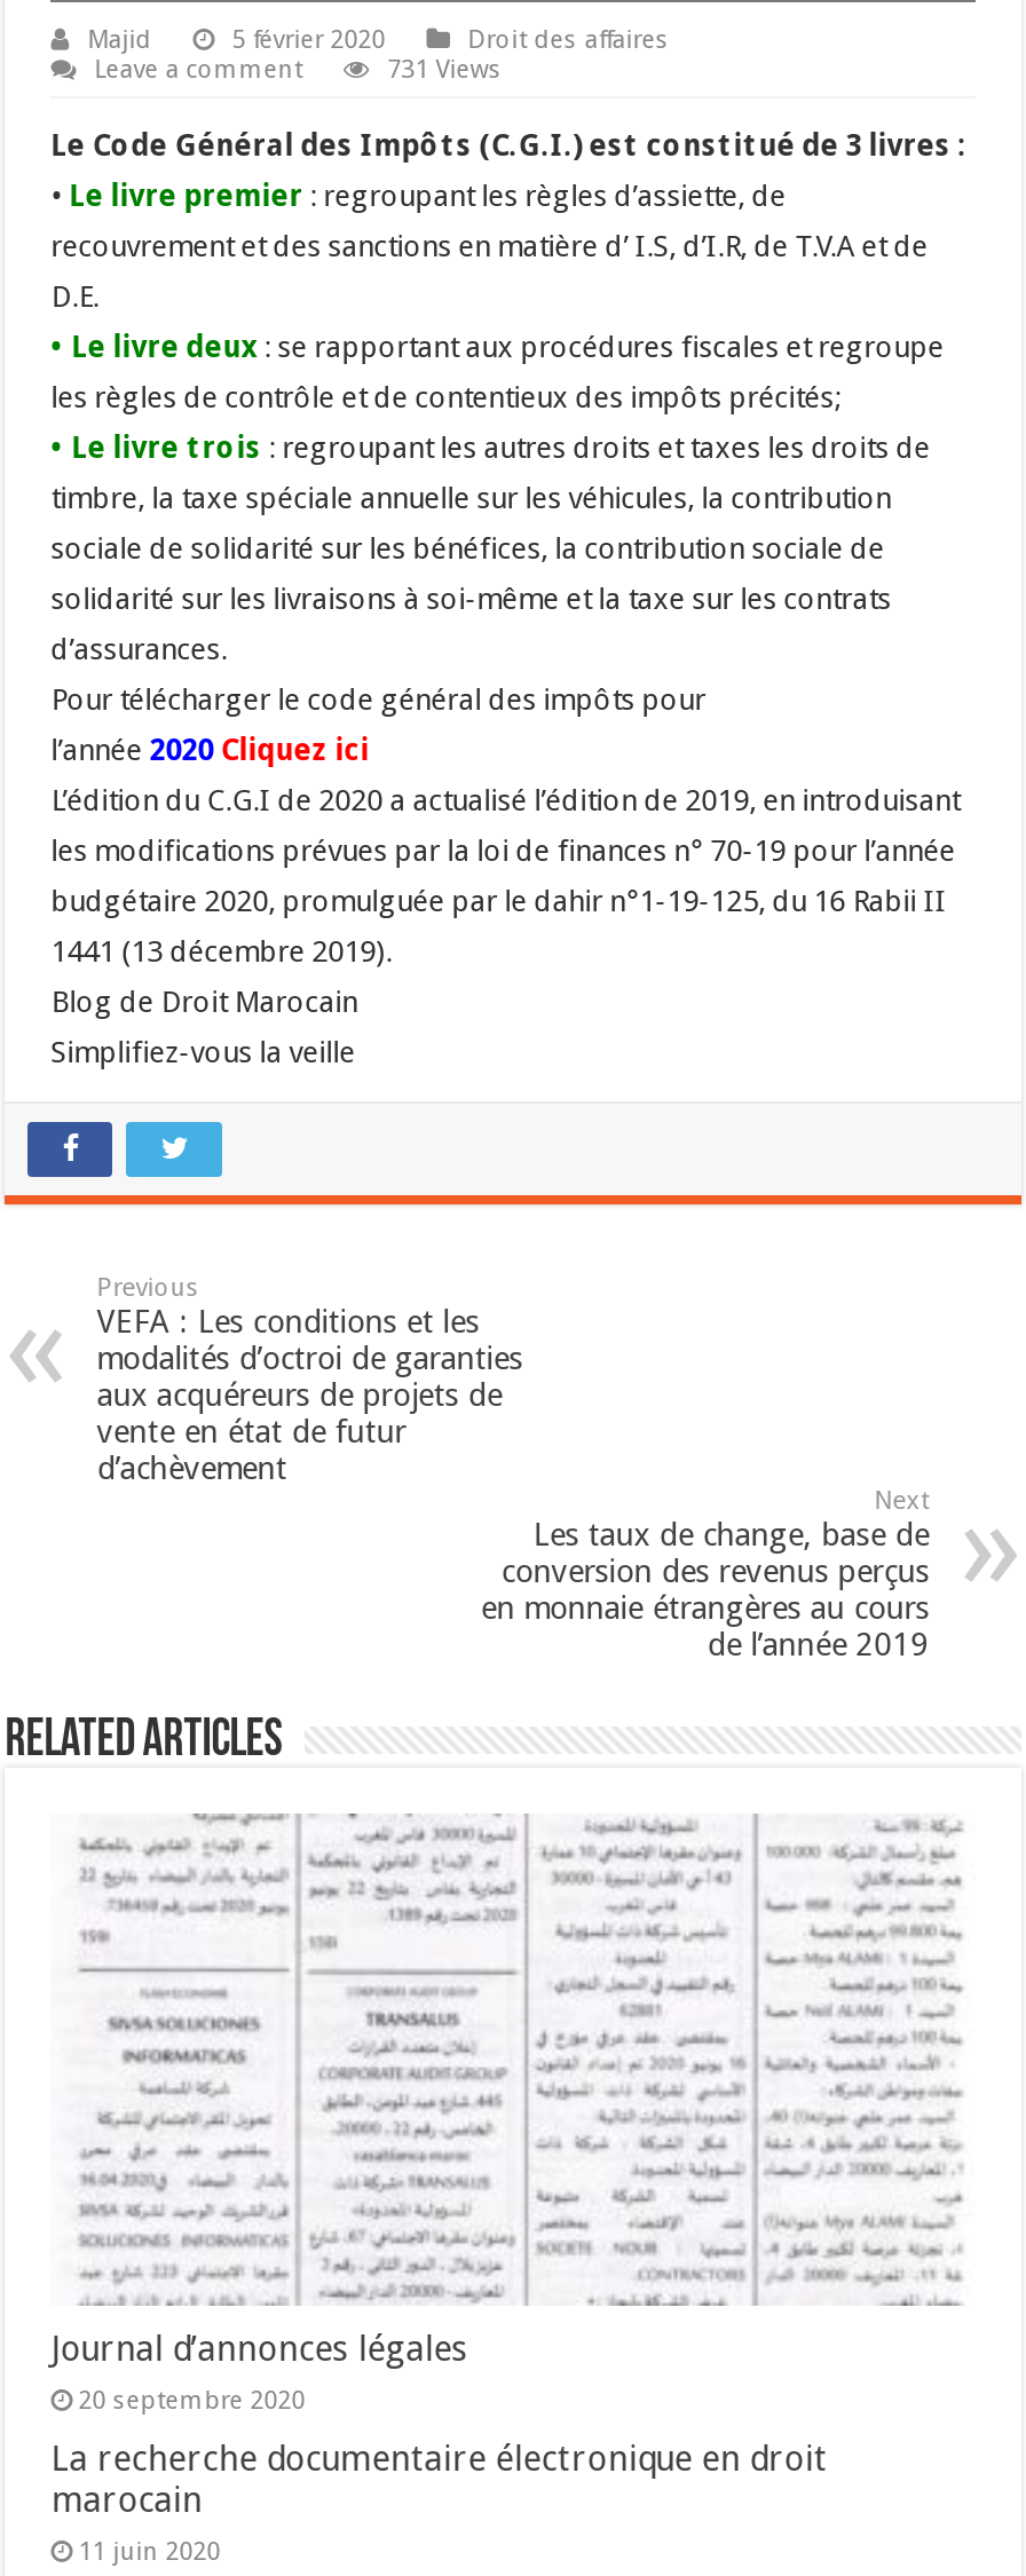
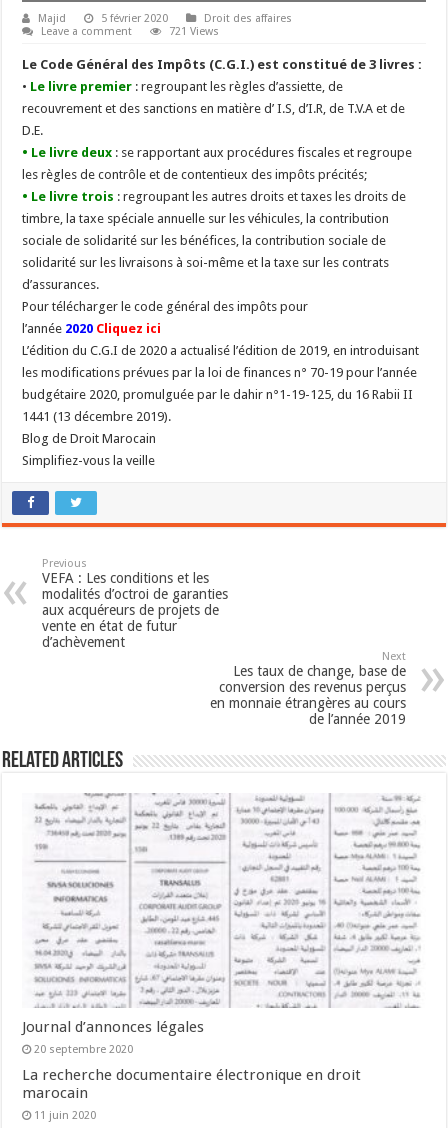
[387,55,502,85] 731 Views -> [169,25,219,38] 721 Views

